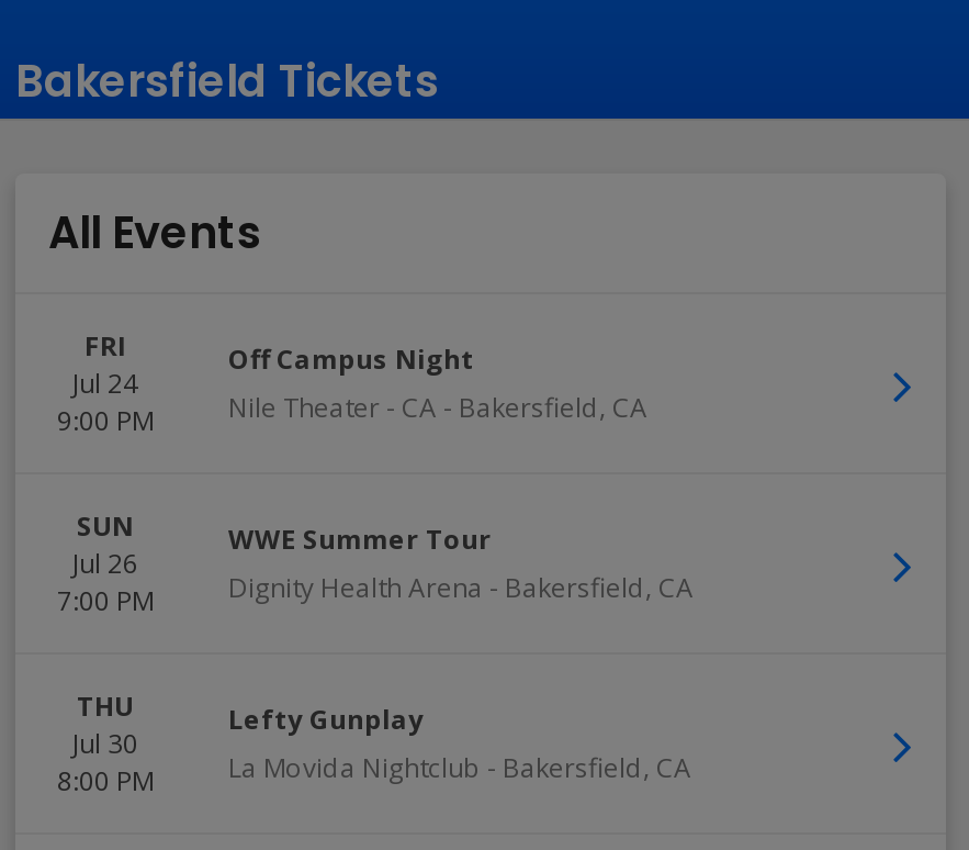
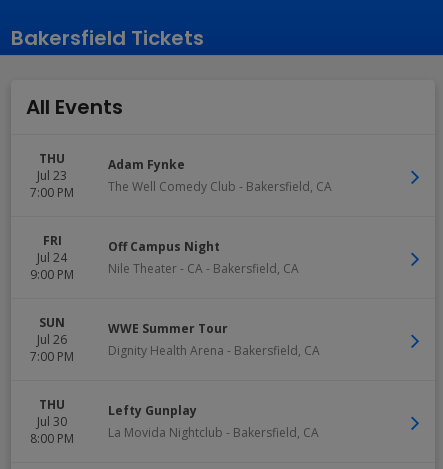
none -> [30,150,74,201] THU | Jul 23 | 7:00 PM
none -> [108,156,332,195] Adam Fynke | The Well Comedy Club - Bakersfield, CA

